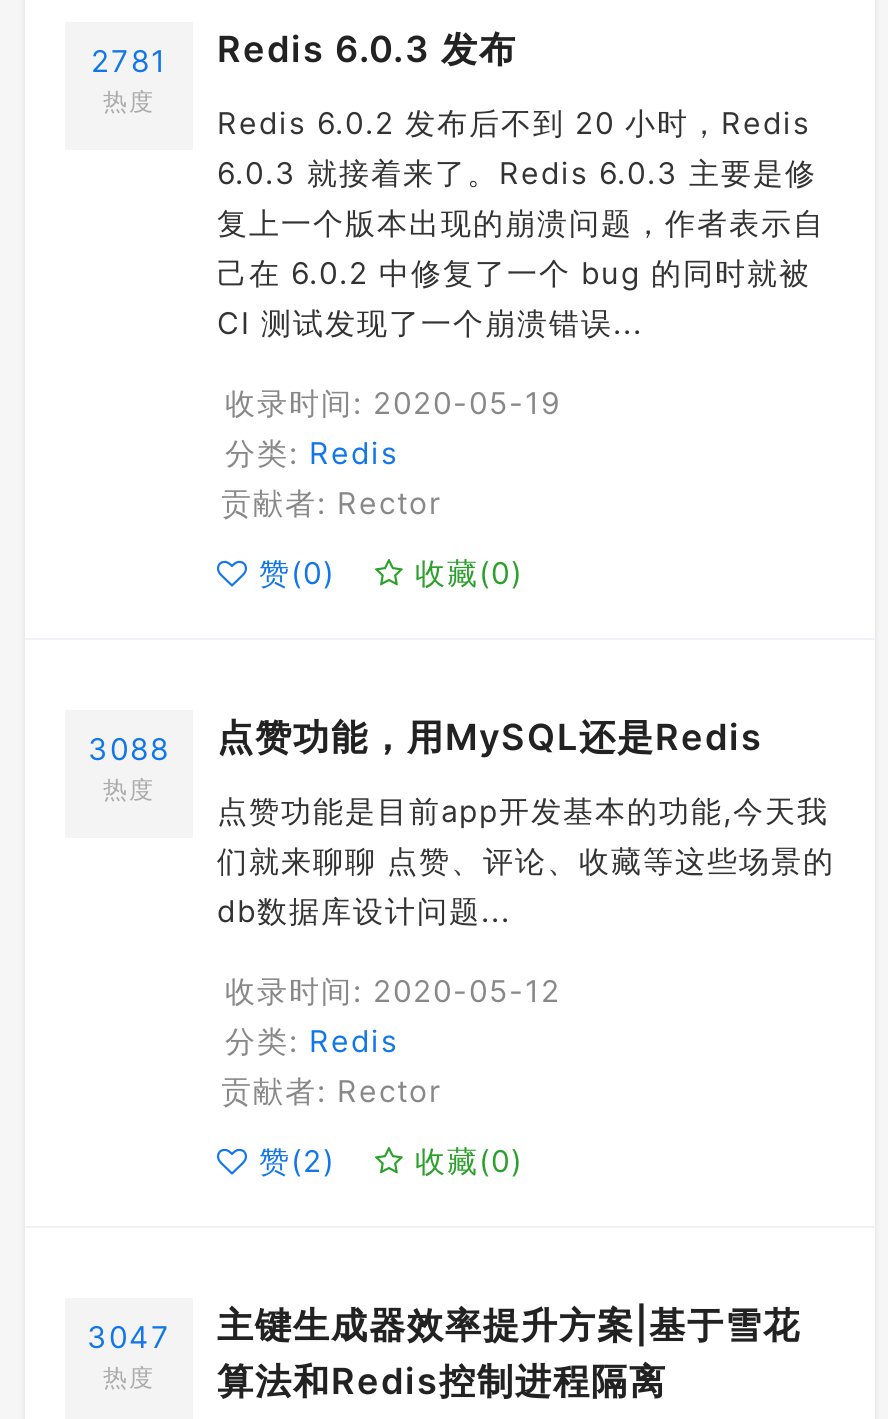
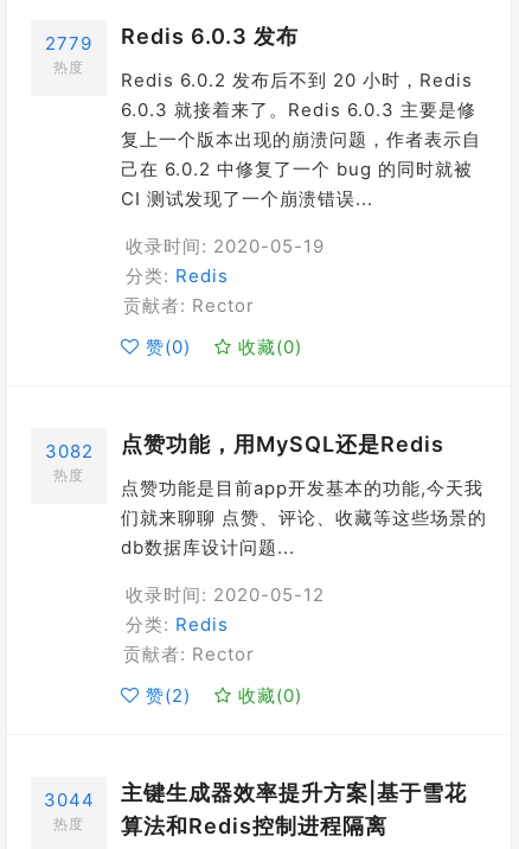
[91,28,517,80] 2781 Redis 6.0.3 发布 -> [45,24,299,55] 2779 Redis 6.0.3 发布
[88,716,763,768] 3088 点赞功能，用MySQL还是Redis -> [44,432,444,462] 3082 点赞功能，用MySQL还是Redis
[87,1318,171,1356] 3047 -> [43,789,94,811] 3044

